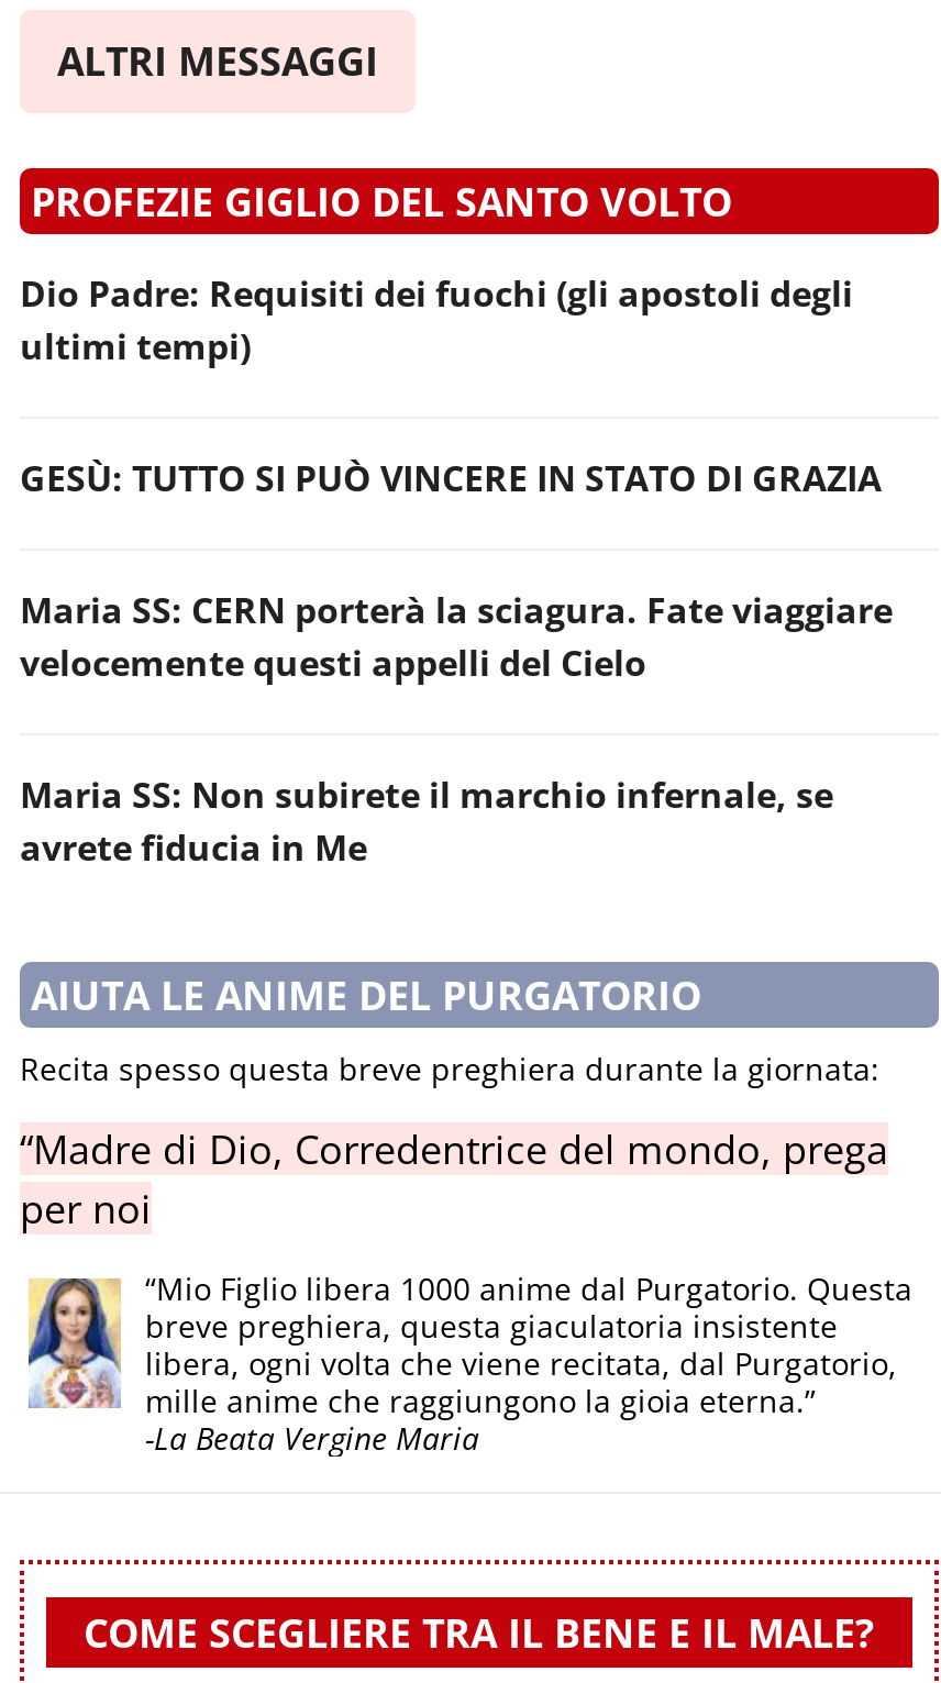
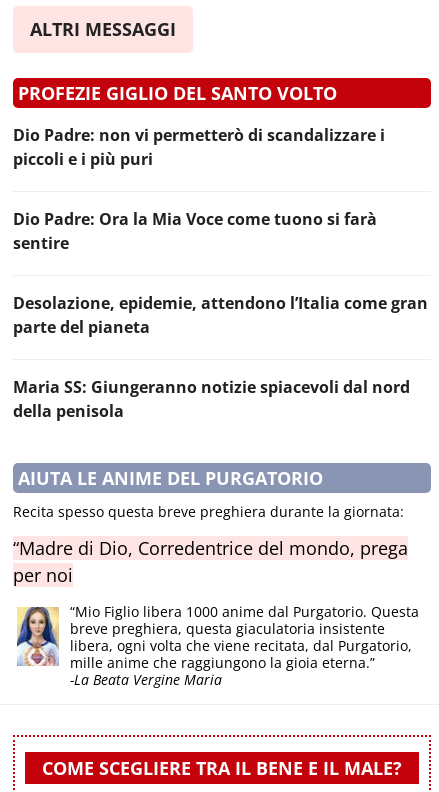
[20,270,853,371] Dio Padre: Requisiti dei fuochi (gli apostoli degli | ultimi tempi) -> [13,124,385,170] Dio Padre: non vi permetterò di scandalizzare i | piccoli e i più puri
[20,454,882,503] GESÙ: TUTTO SI PUÒ VINCERE IN STATO DI GRAZIA -> [13,208,377,254] Dio Padre: Ora la Mia Voce come tuono si farà | sentire
[20,586,893,687] Maria SS: CERN porterà la sciagura. Fate viaggiare | velocemente questi appelli del Cielo -> [13,292,428,338] Desolazione, epidemie, attendono l’Italia come gran | parte del pianeta
[20,771,833,872] Maria SS: Non subirete il marchio infernale, se | avrete fiducia in Me -> [13,376,410,422] Maria SS: Giungeranno notizie spiacevoli dal nord | della penisola

